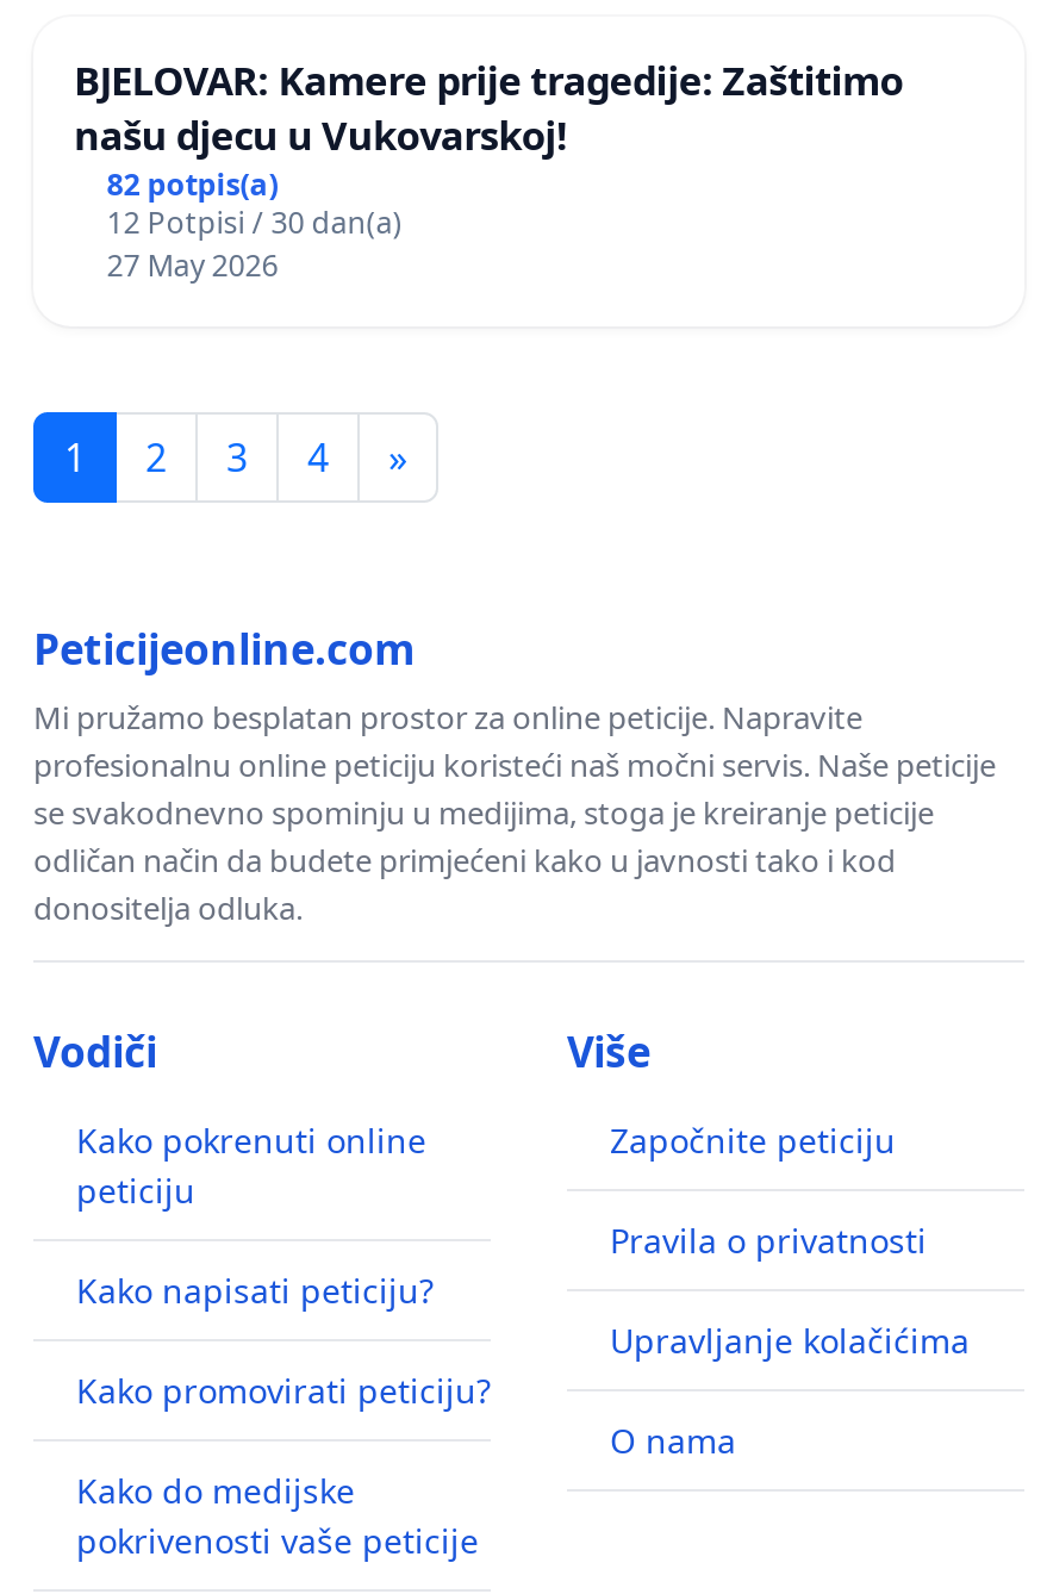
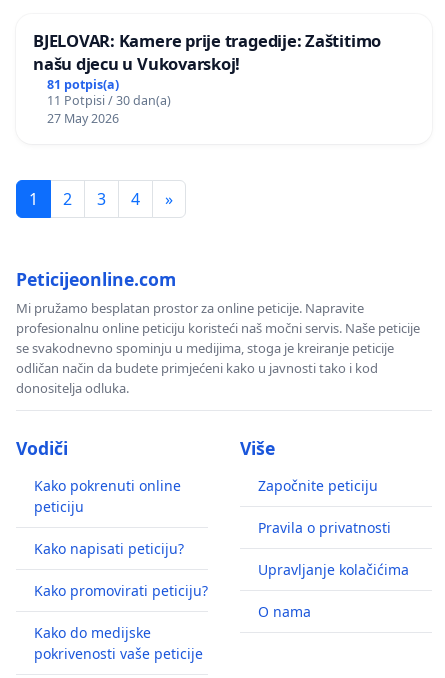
[107,164,278,204] 82 potpis(a) -> [47,76,119,93] 81 potpis(a)
[107,202,402,242] 12 Potpisi / 30 dan(a) -> [47,92,171,109] 11 Potpisi / 30 dan(a)

